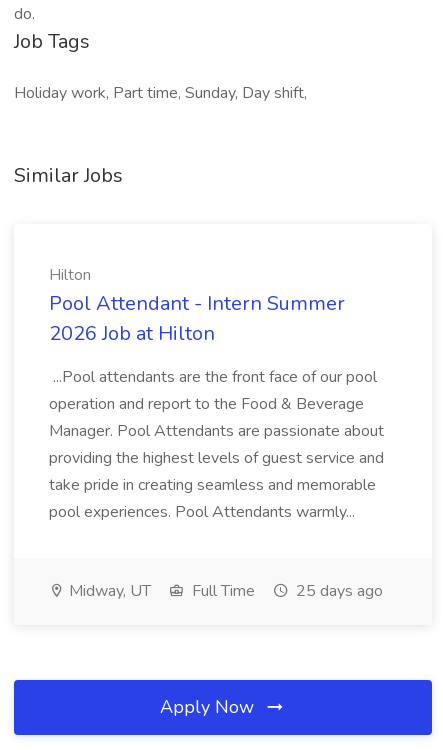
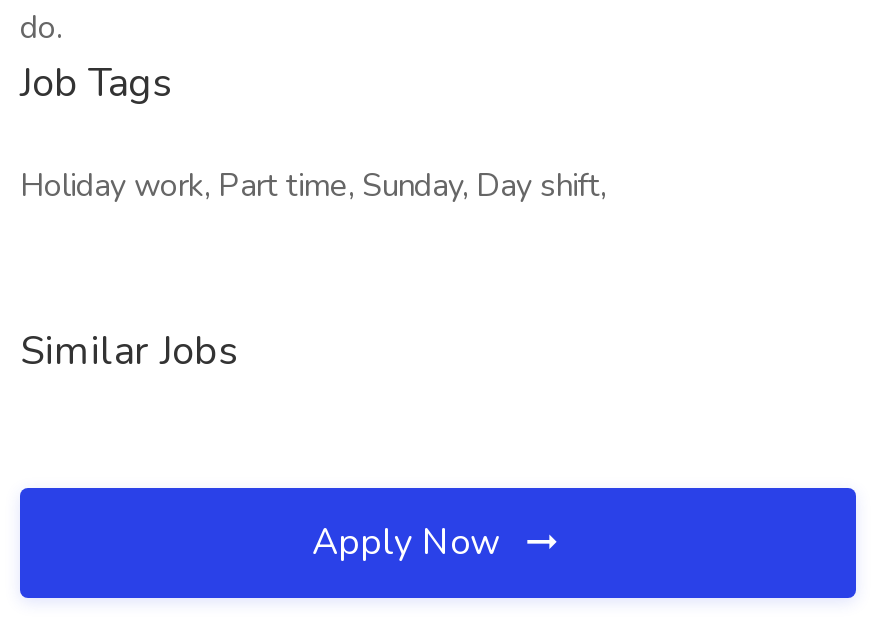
[49,264,384,523] Hilton | Pool Attendant - Intern Summer | 2026 Job at Hilton | ...Pool attendants are the front face of our pool | operation and report to the Food & Beverage | Manager. Pool Attendants are passionate about | providing the highest levels of guest service and | take pride in creating seamless and memorable | pool experiences. Pool Attendants warmly... -> none
[65,580,383,602] Midway, UT | Full Time | 25 days ago -> none

